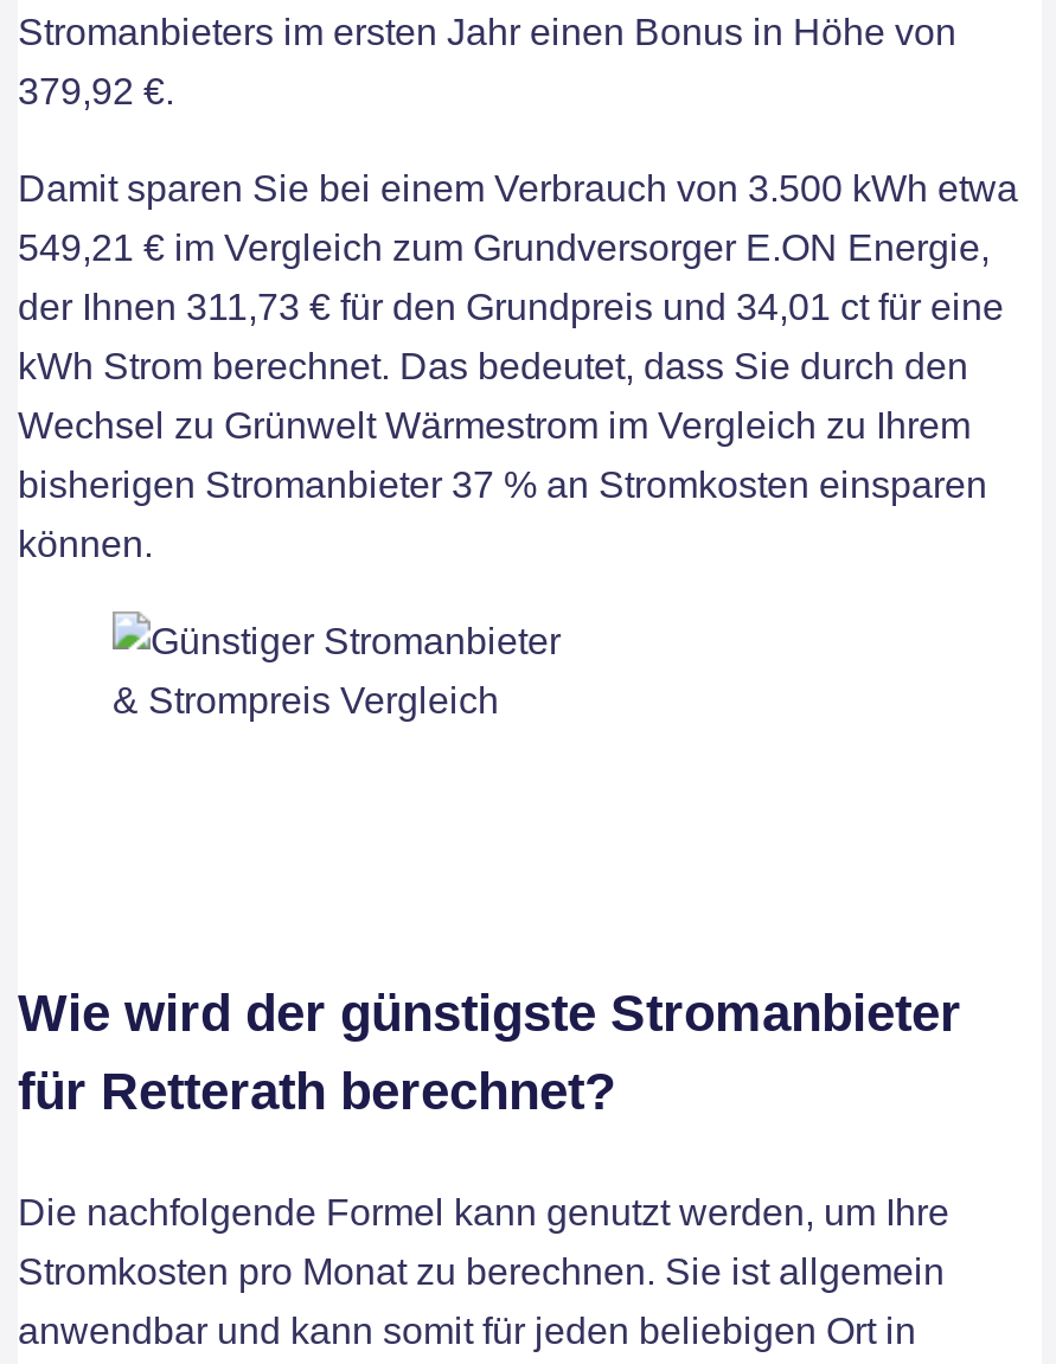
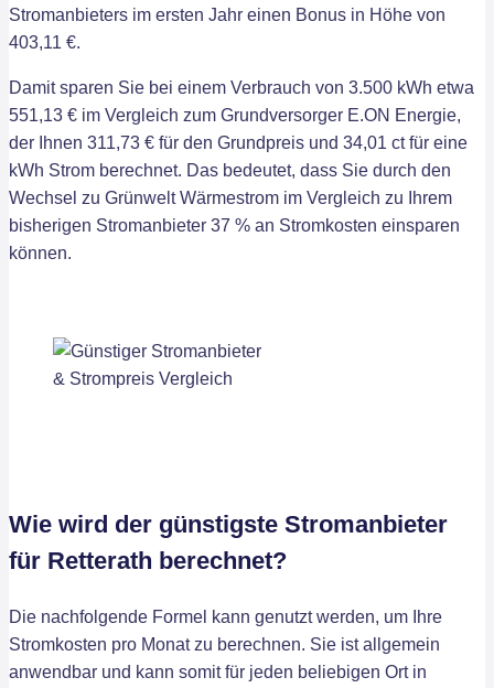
[18,71,174,111] 379,92 €. -> [9,33,80,52] 403,11 €.
[18,228,990,268] 549,21 € im Vergleich zum Grundversorger E.ON Energie, -> [9,106,461,125] 551,13 € im Vergleich zum Grundversorger E.ON Energie,

